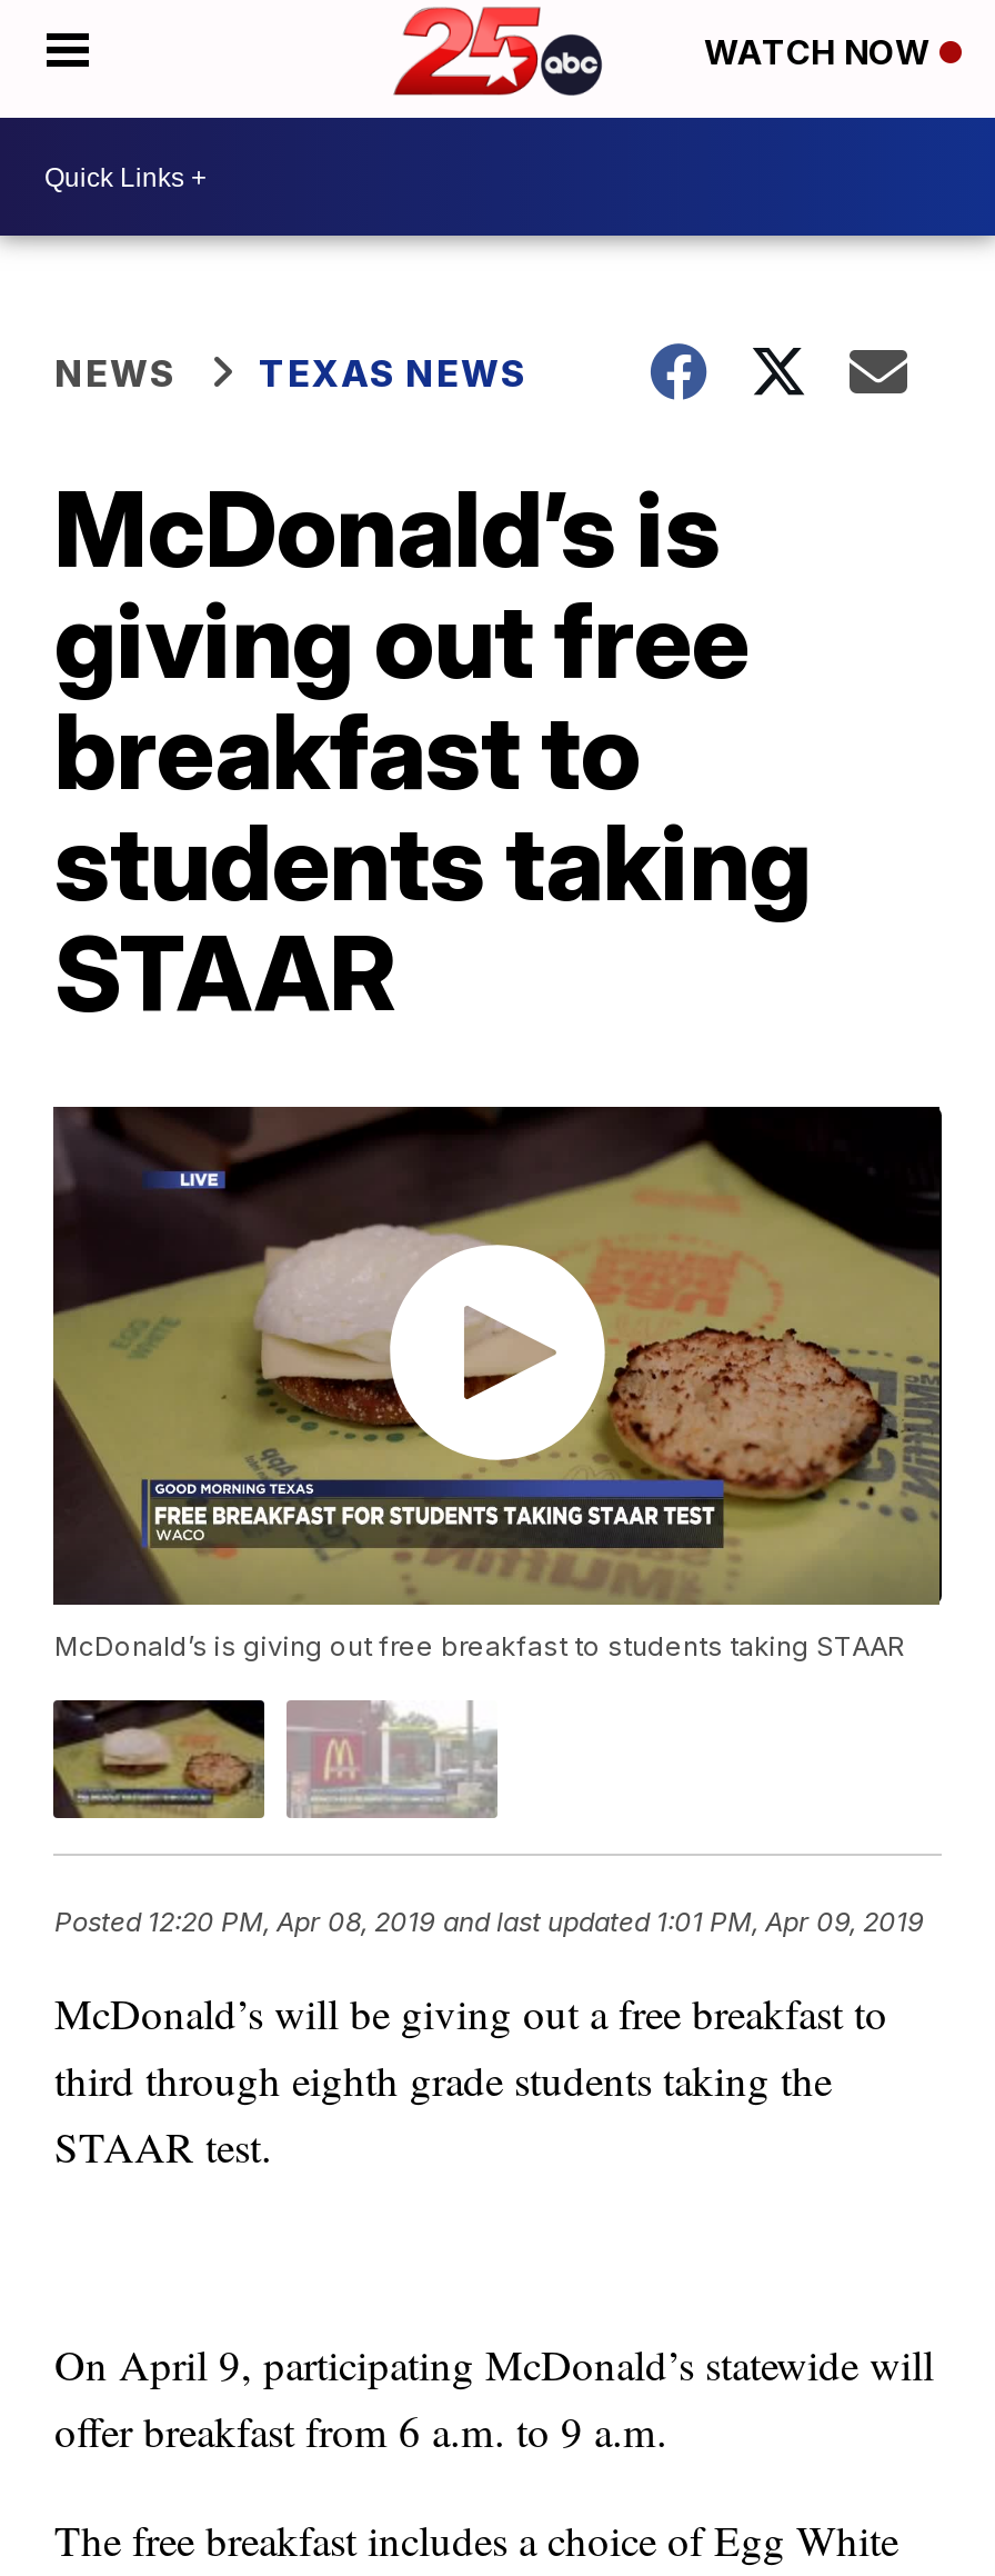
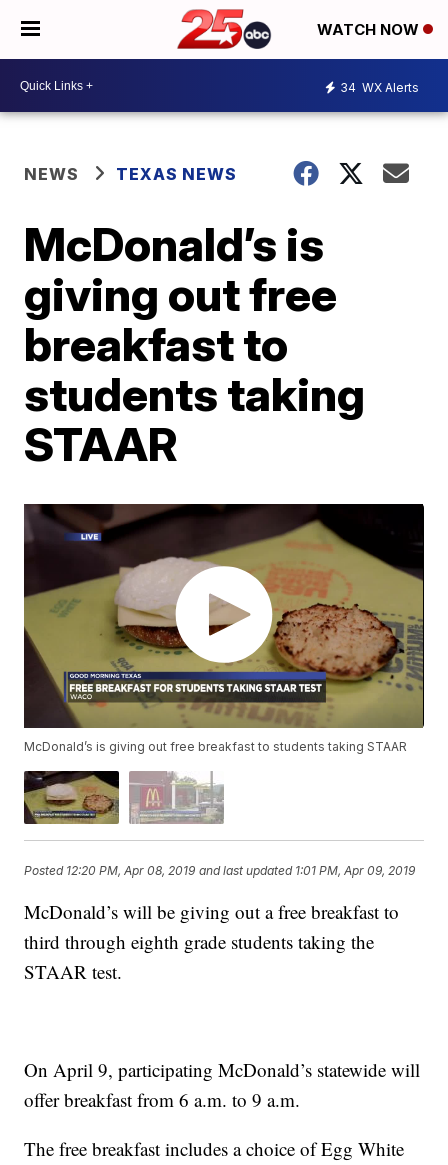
none -> [340,79,419,94] 34 WX Alerts

